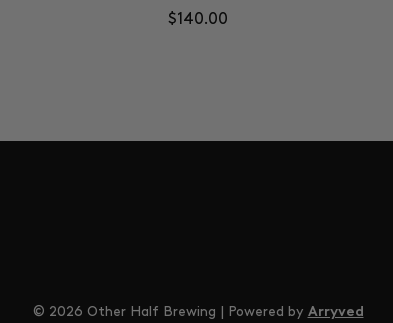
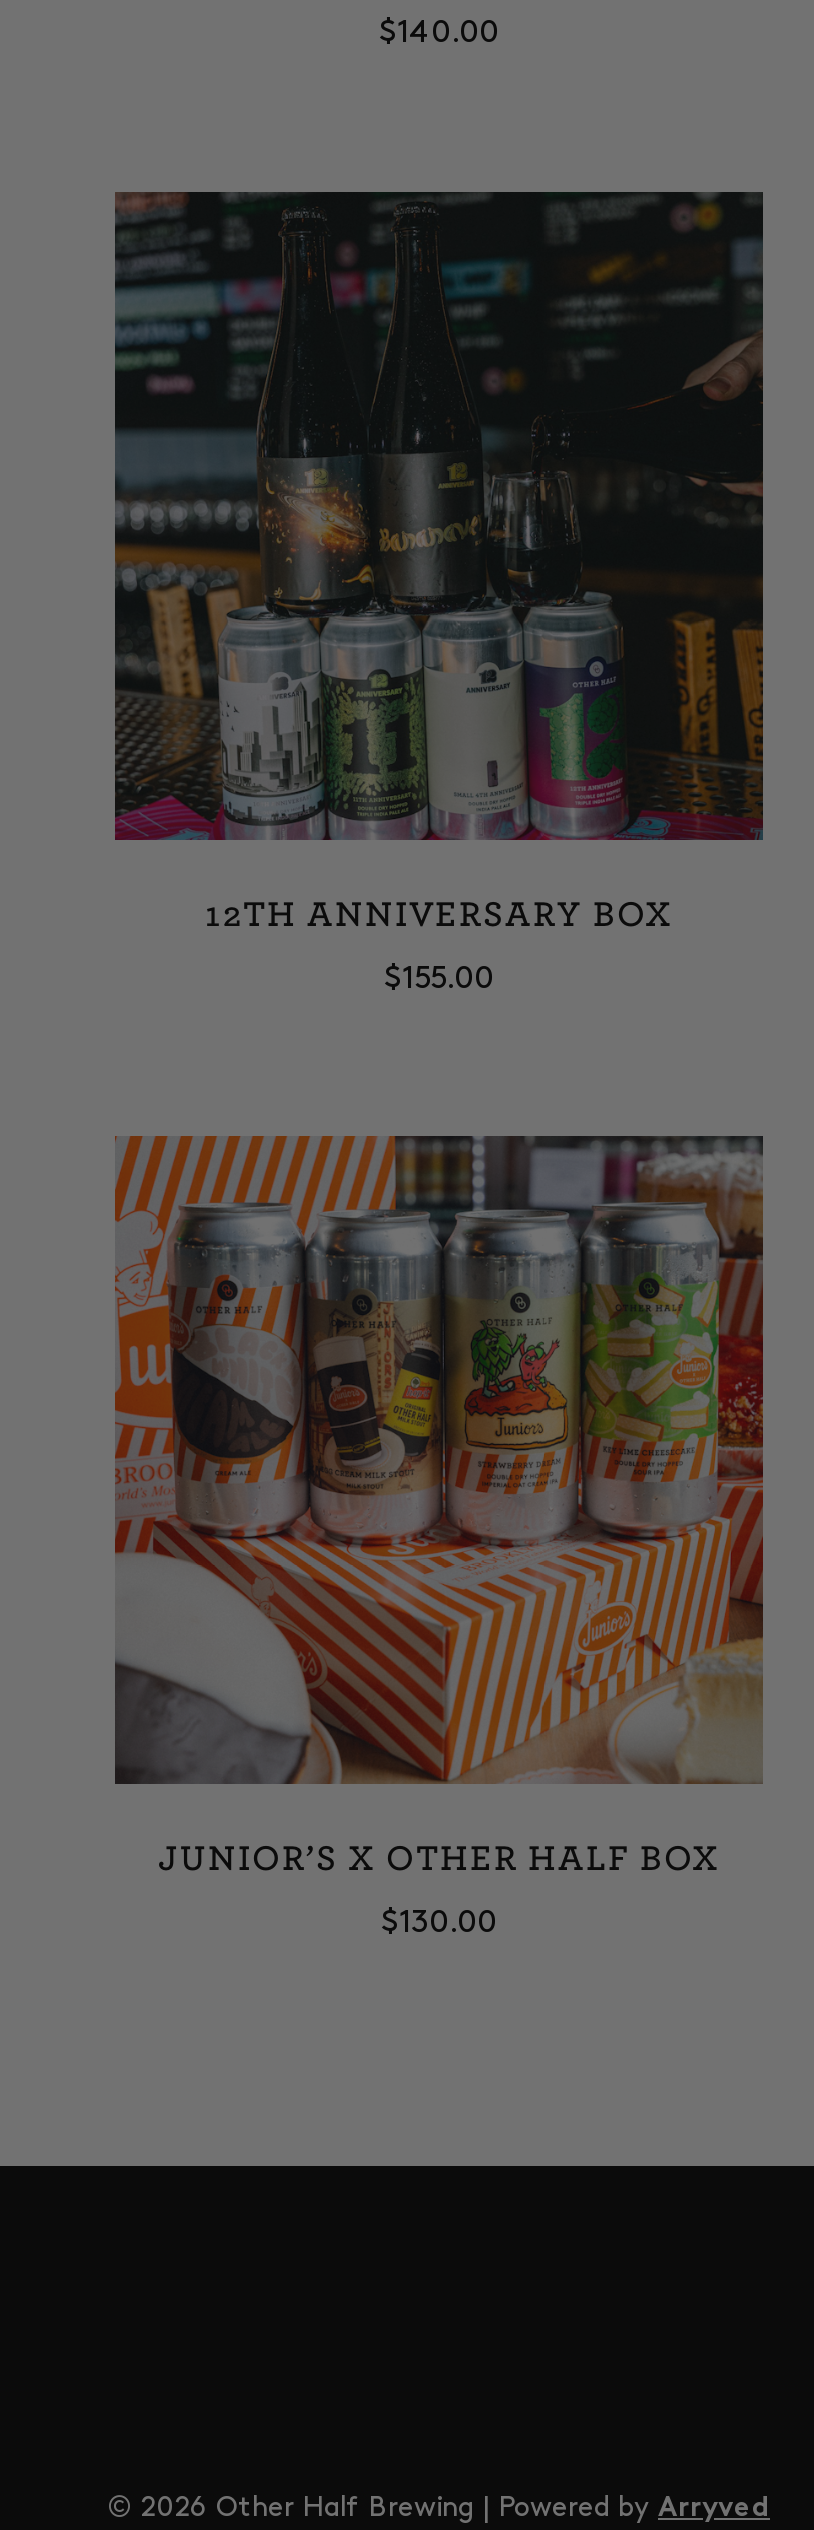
none -> [113,189,765,996] [image] | 12TH ANNIVERSARY BOX | $155.00
none -> [113,1133,765,1941] [image] | JUNIOR’S X OTHER HALF BOX | $130.00

